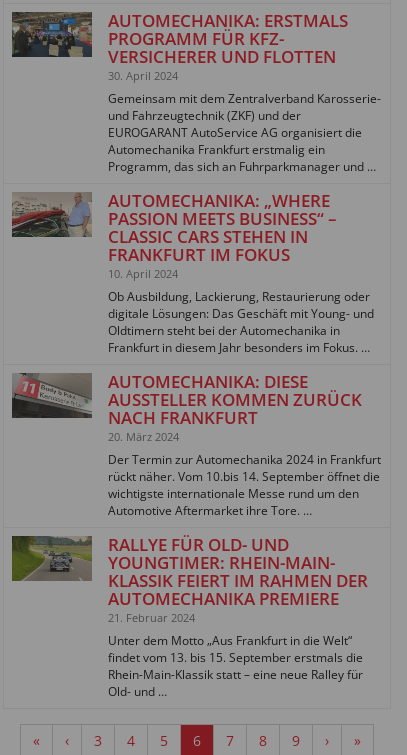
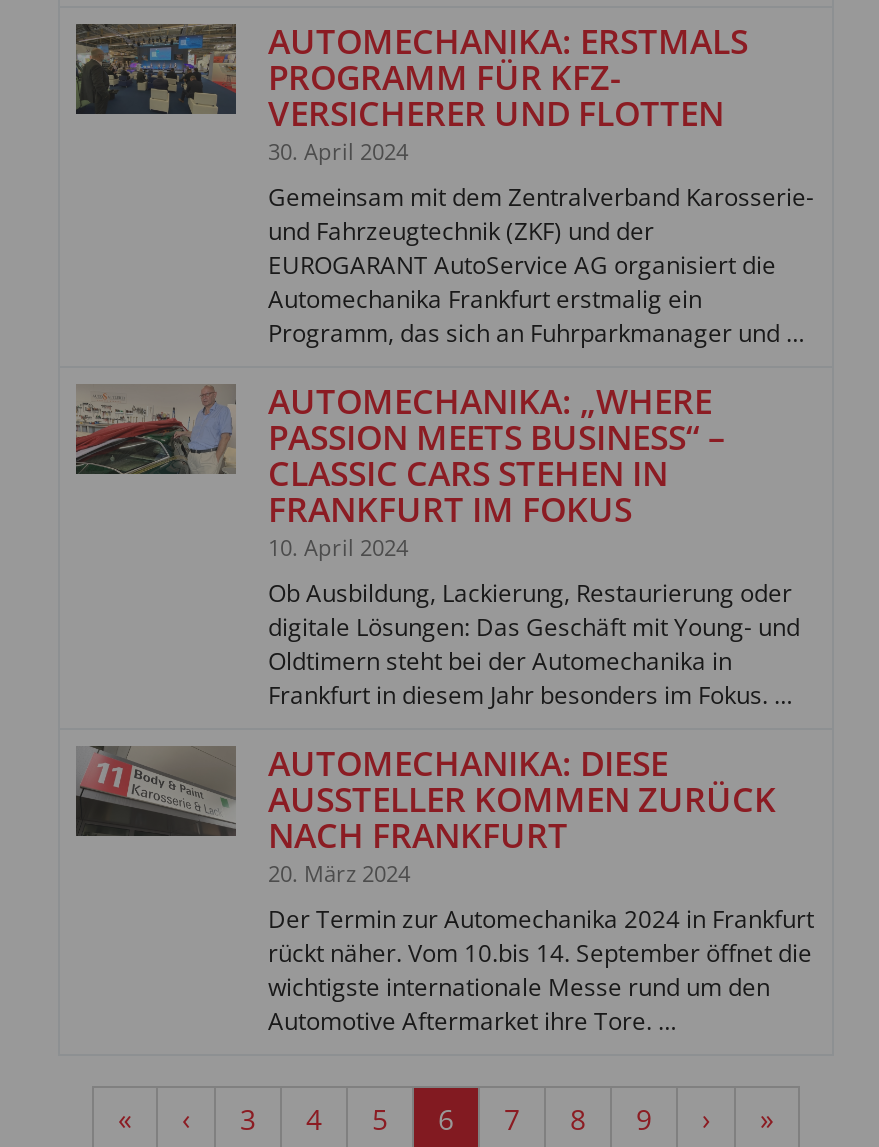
[11,533,368,700] [image] | RALLYE FÜR OLD- UND | YOUNGTIMER: RHEIN-MAIN- | KLASSIK FEIERT IM RAHMEN DER | AUTOMECHANIKA PREMIERE | 21. Februar 2024 | Unter dem Motto „Aus Frankfurt in die Welt“ | findet vom 13. bis 15. September erstmals die | Rhein-Main-Klassik statt – eine neue Ralley für | Old- und … -> none

